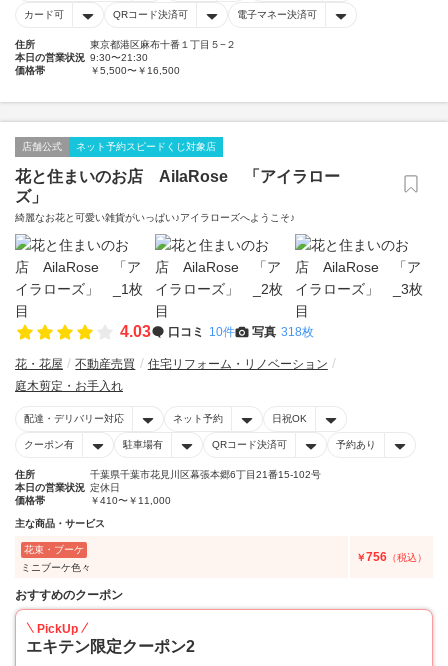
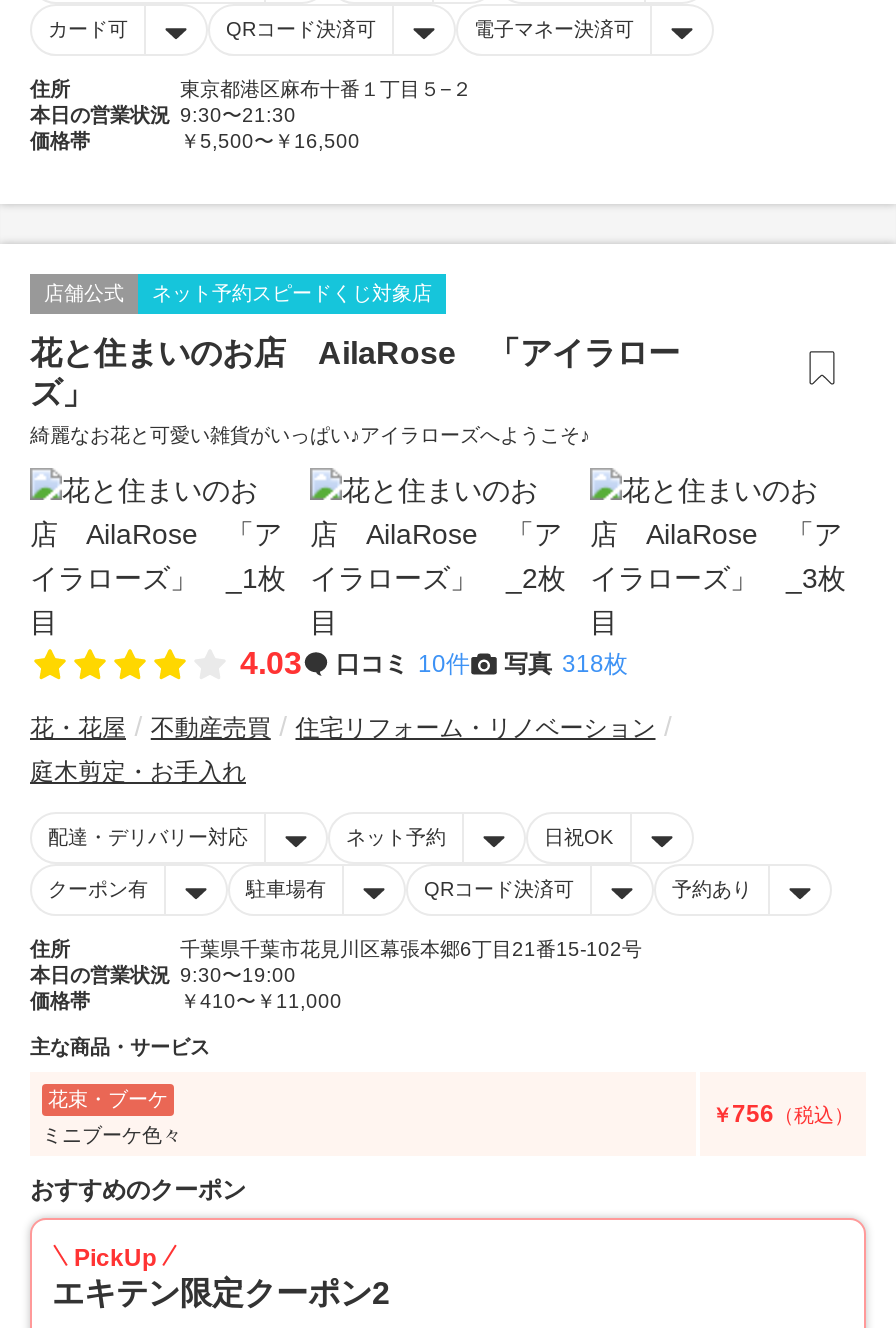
[15,482,120,493] 本日の営業状況 定休日 -> [30,964,296,986] 本日の営業状況 9:30〜19:00

